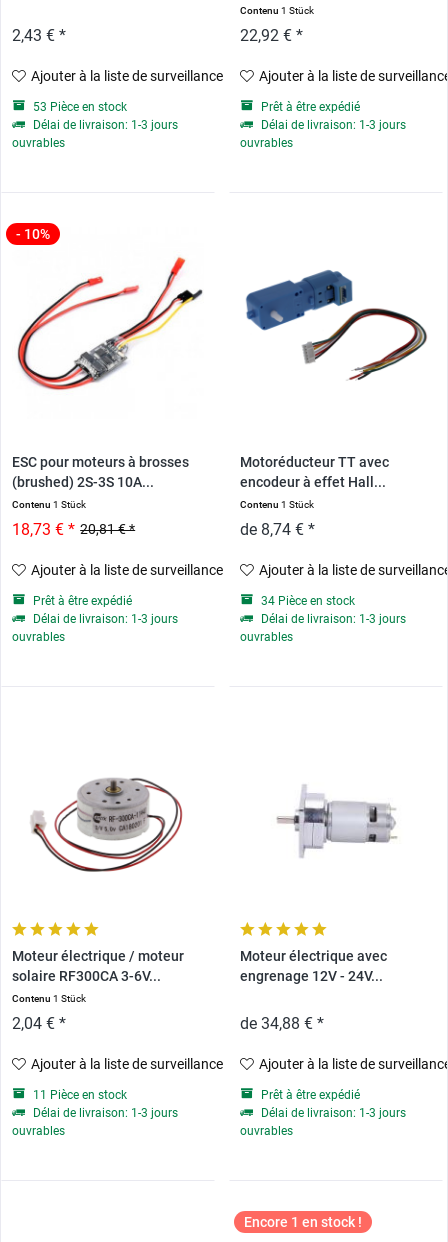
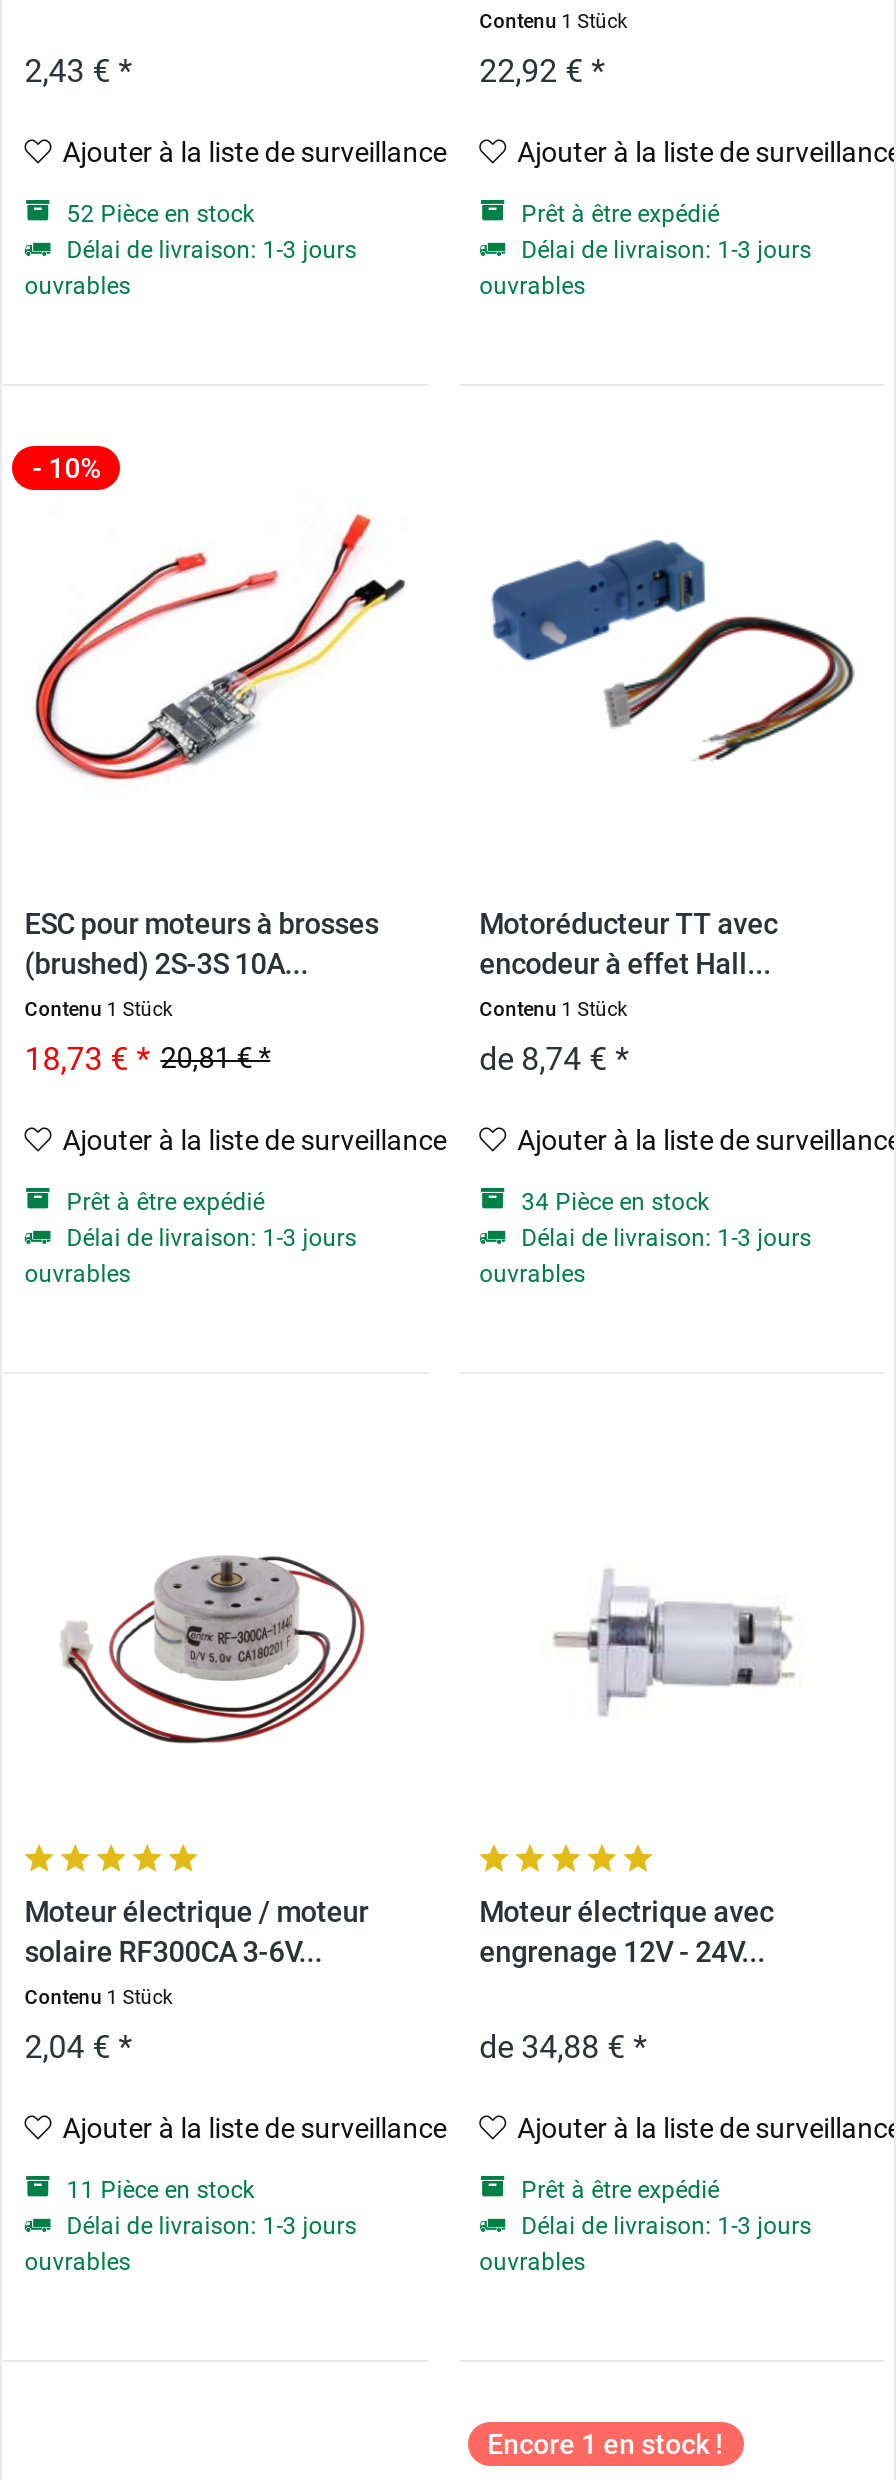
[30,100,127,114] 53 Pièce en stock -> [60,199,254,227] 52 Pièce en stock

